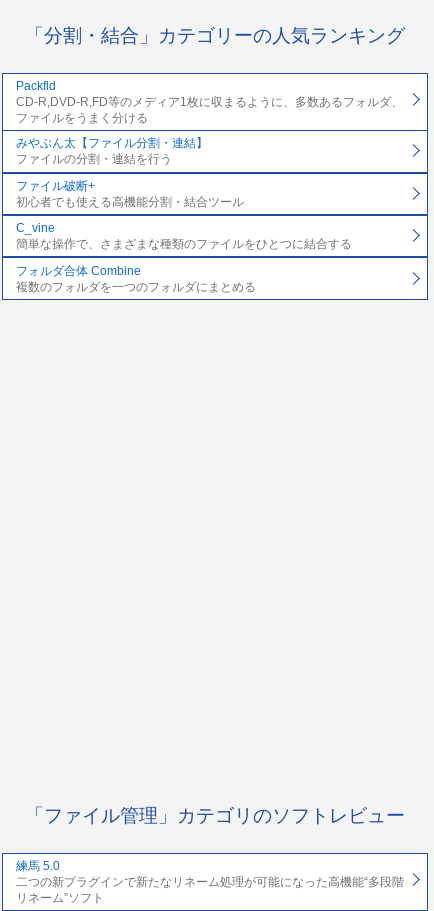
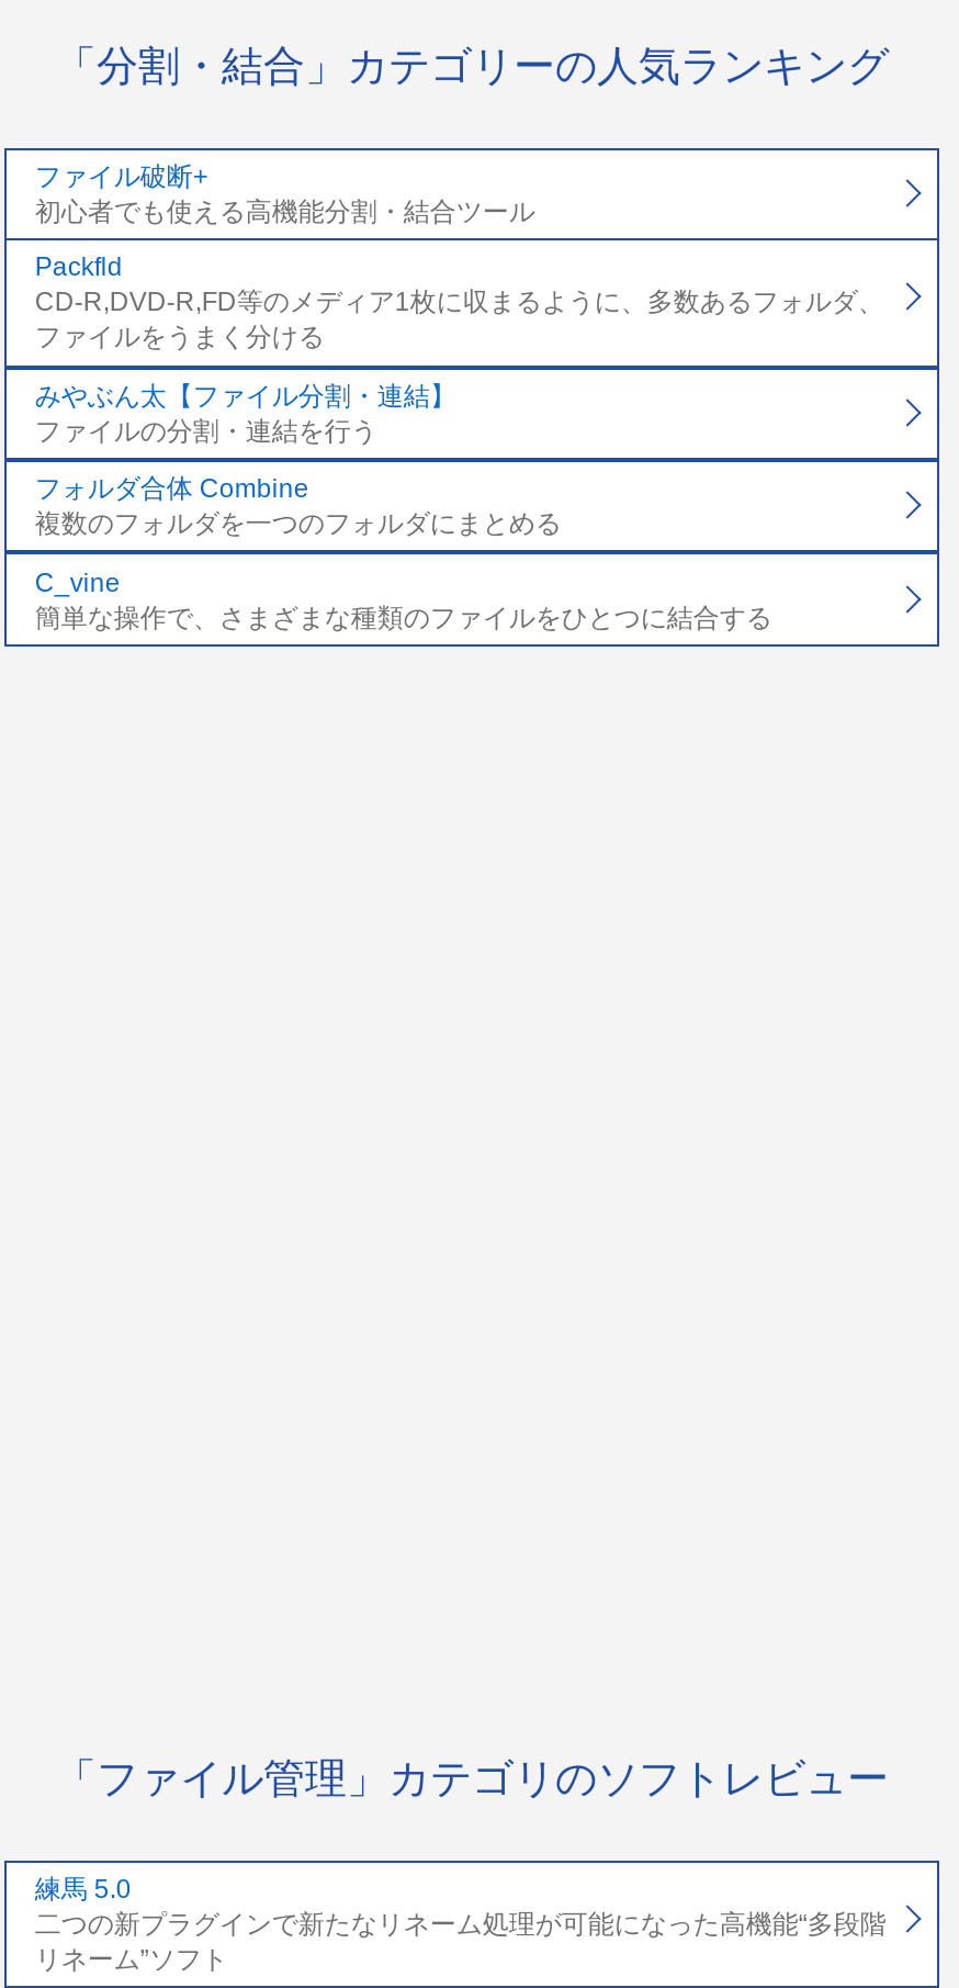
moved [16,79,403,166] -> [35,252,884,446]: Packfld | CD-R,DVD-R,FD等のメディア1枚に収まるように、多数あるフォルダ、 | ファイルをうまく分ける | みやぶん太【ファイル分割・連結】 | ファイルの分割・連結を行う
moved [16,179,244,209] -> [35,161,535,227]: ファイル破断+ | 初心者でも使える高機能分割・結合ツール
moved [16,221,352,251] -> [35,567,772,633]: C_vine | 簡単な操作で、さまざまな種類のファイルをひとつに結合する
moved [16,264,256,294] -> [35,474,562,539]: フォルダ合体 Combine | 複数のフォルダを一つのフォルダにまとめる

